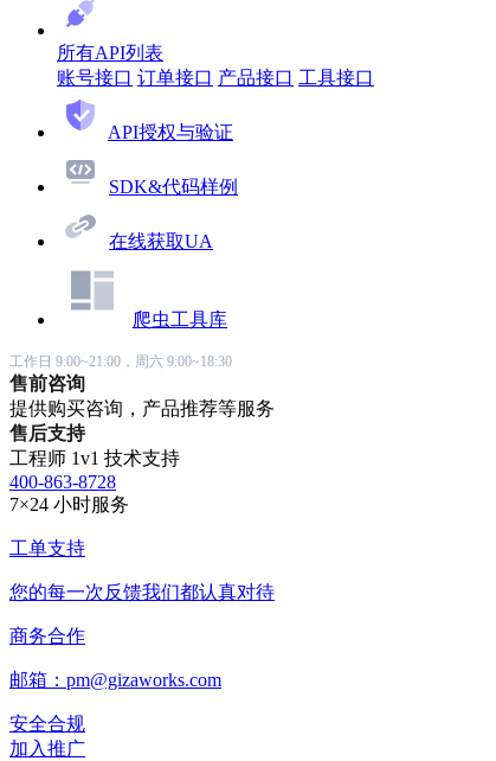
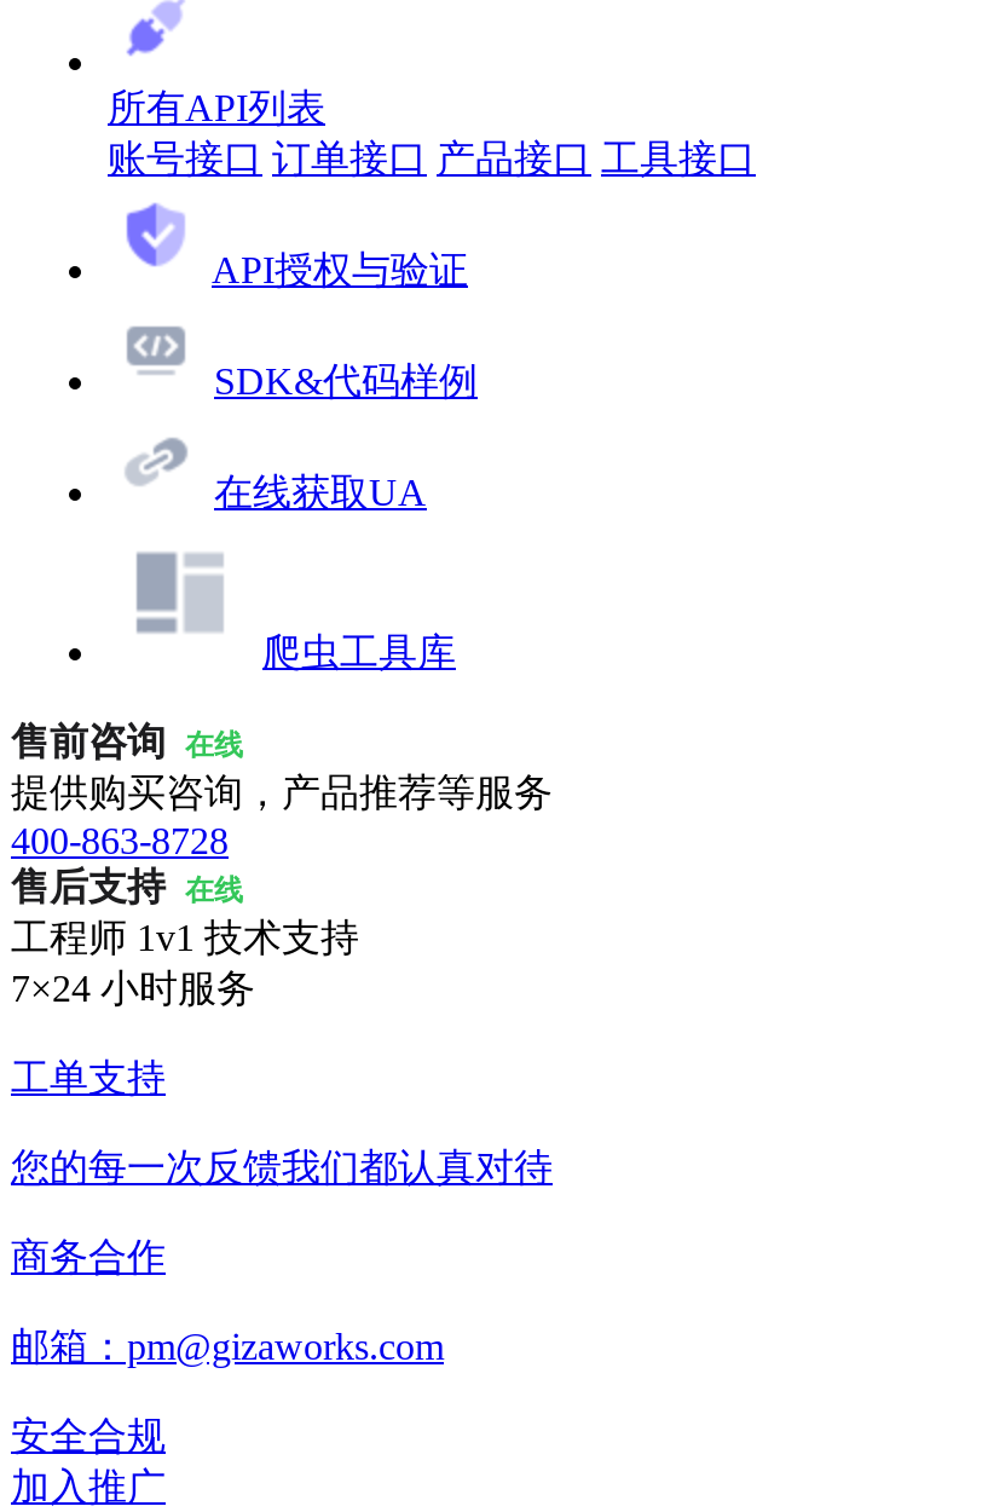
[9,353,232,394] 工作日 9:00~21:00，周六 9:00~18:30 | 售前咨询 -> [11,721,243,762] 售前咨询 在线
[9,423,85,443] 售后支持 -> [11,820,243,907] 400-863-8728 | 售后支持 在线
[9,472,116,492] 400-863-8728 -> none

